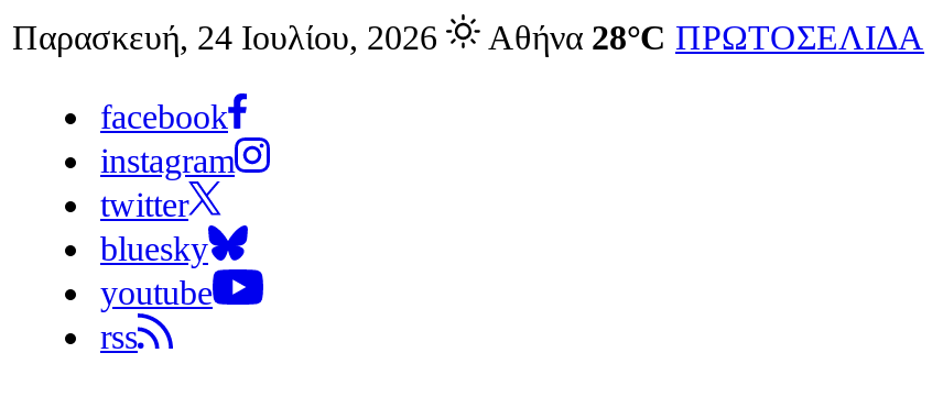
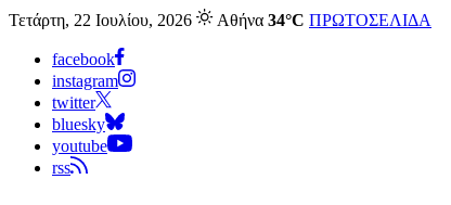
[12,19,437,56] Παρασκευή, 24 Ιουλίου, 2026 -> [9,11,192,29] Τετάρτη, 22 Ιουλίου, 2026
[488,19,924,56] Αθήνα 28°C ΠΡΩΤΟΣΕΛΙΔΑ -> [217,11,431,29] Αθήνα 34°C ΠΡΩΤΟΣΕΛΙΔΑ

